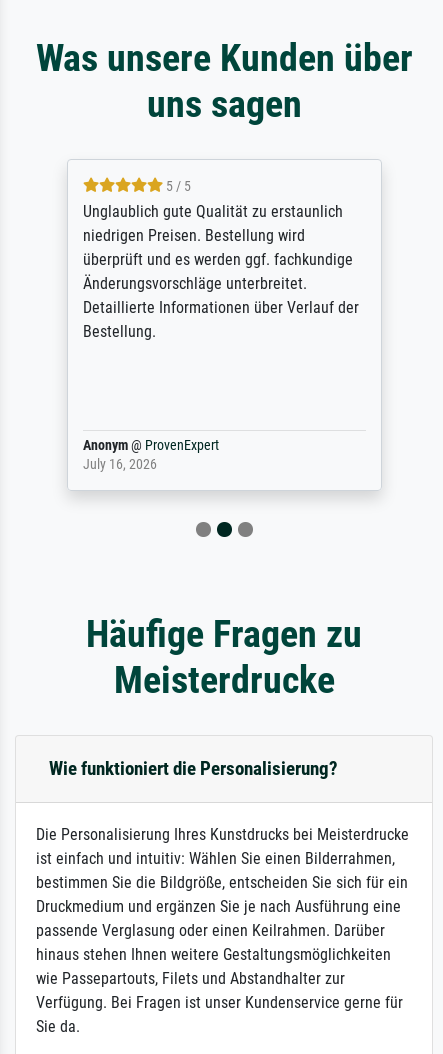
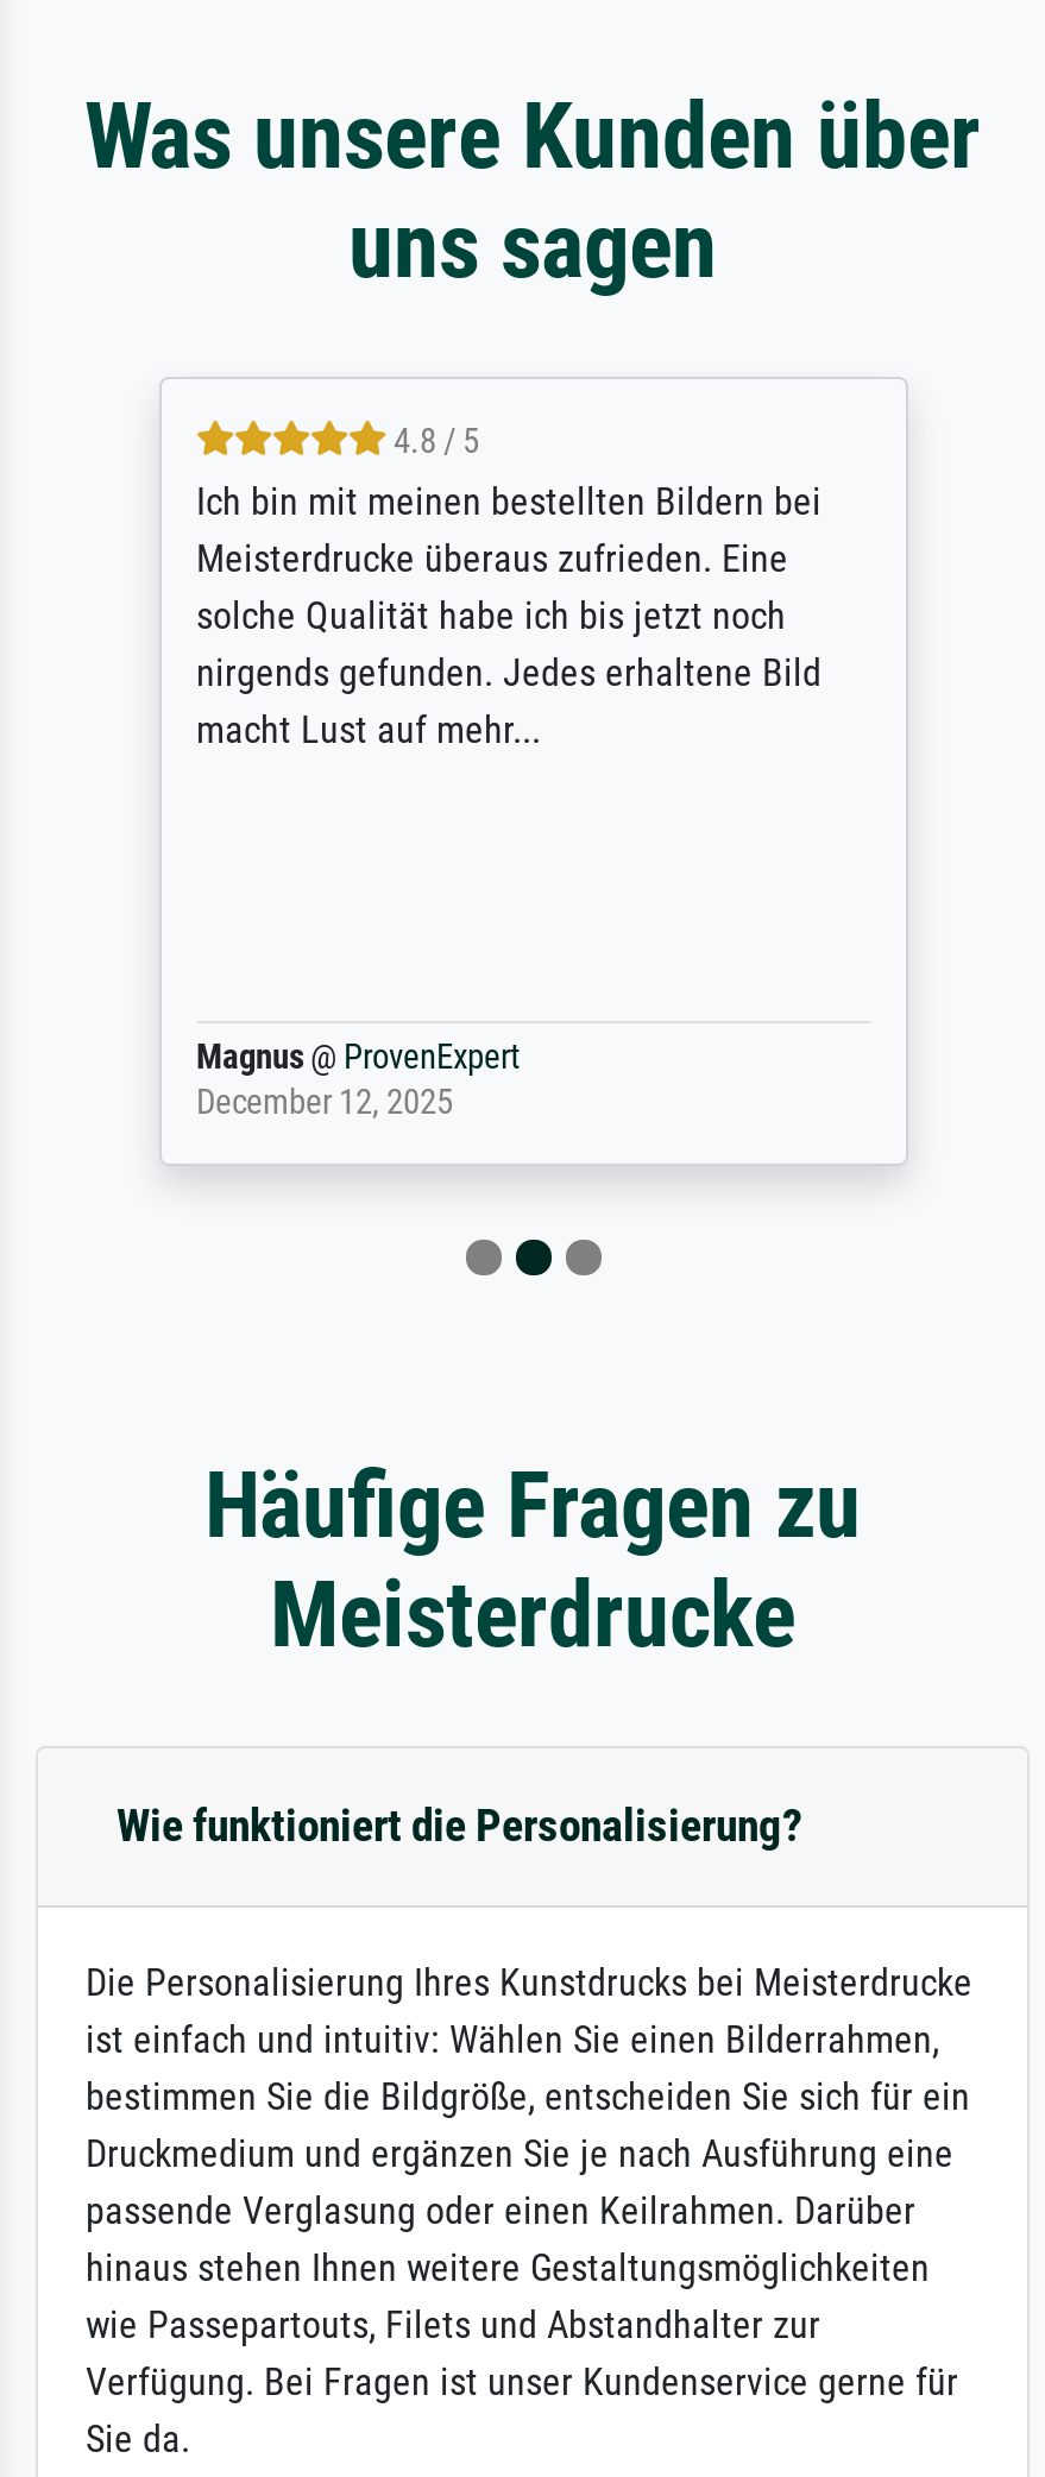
[82,178,358,341] 5 / 5 | Unglaublich gute Qualität zu erstaunlich | niedrigen Preisen. Bestellung wird | überprüft und es werden ggf. fachkundige | Änderungsvorschläge unterbreitet. | Detaillierte Informationen über Verlauf der | Bestellung. -> [196,421,821,751] 4.8 / 5 | Ich bin mit meinen bestellten Bildern bei | Meisterdrucke überaus zufrieden. Eine | solche Qualität habe ich bis jetzt noch | nirgends gefunden. Jedes erhaltene Bild | macht Lust auf mehr...
[82,437,218,473] Anonym @ ProvenExpert | July 16, 2026 -> [196,1037,520,1122] Magnus @ ProvenExpert | December 12, 2025

